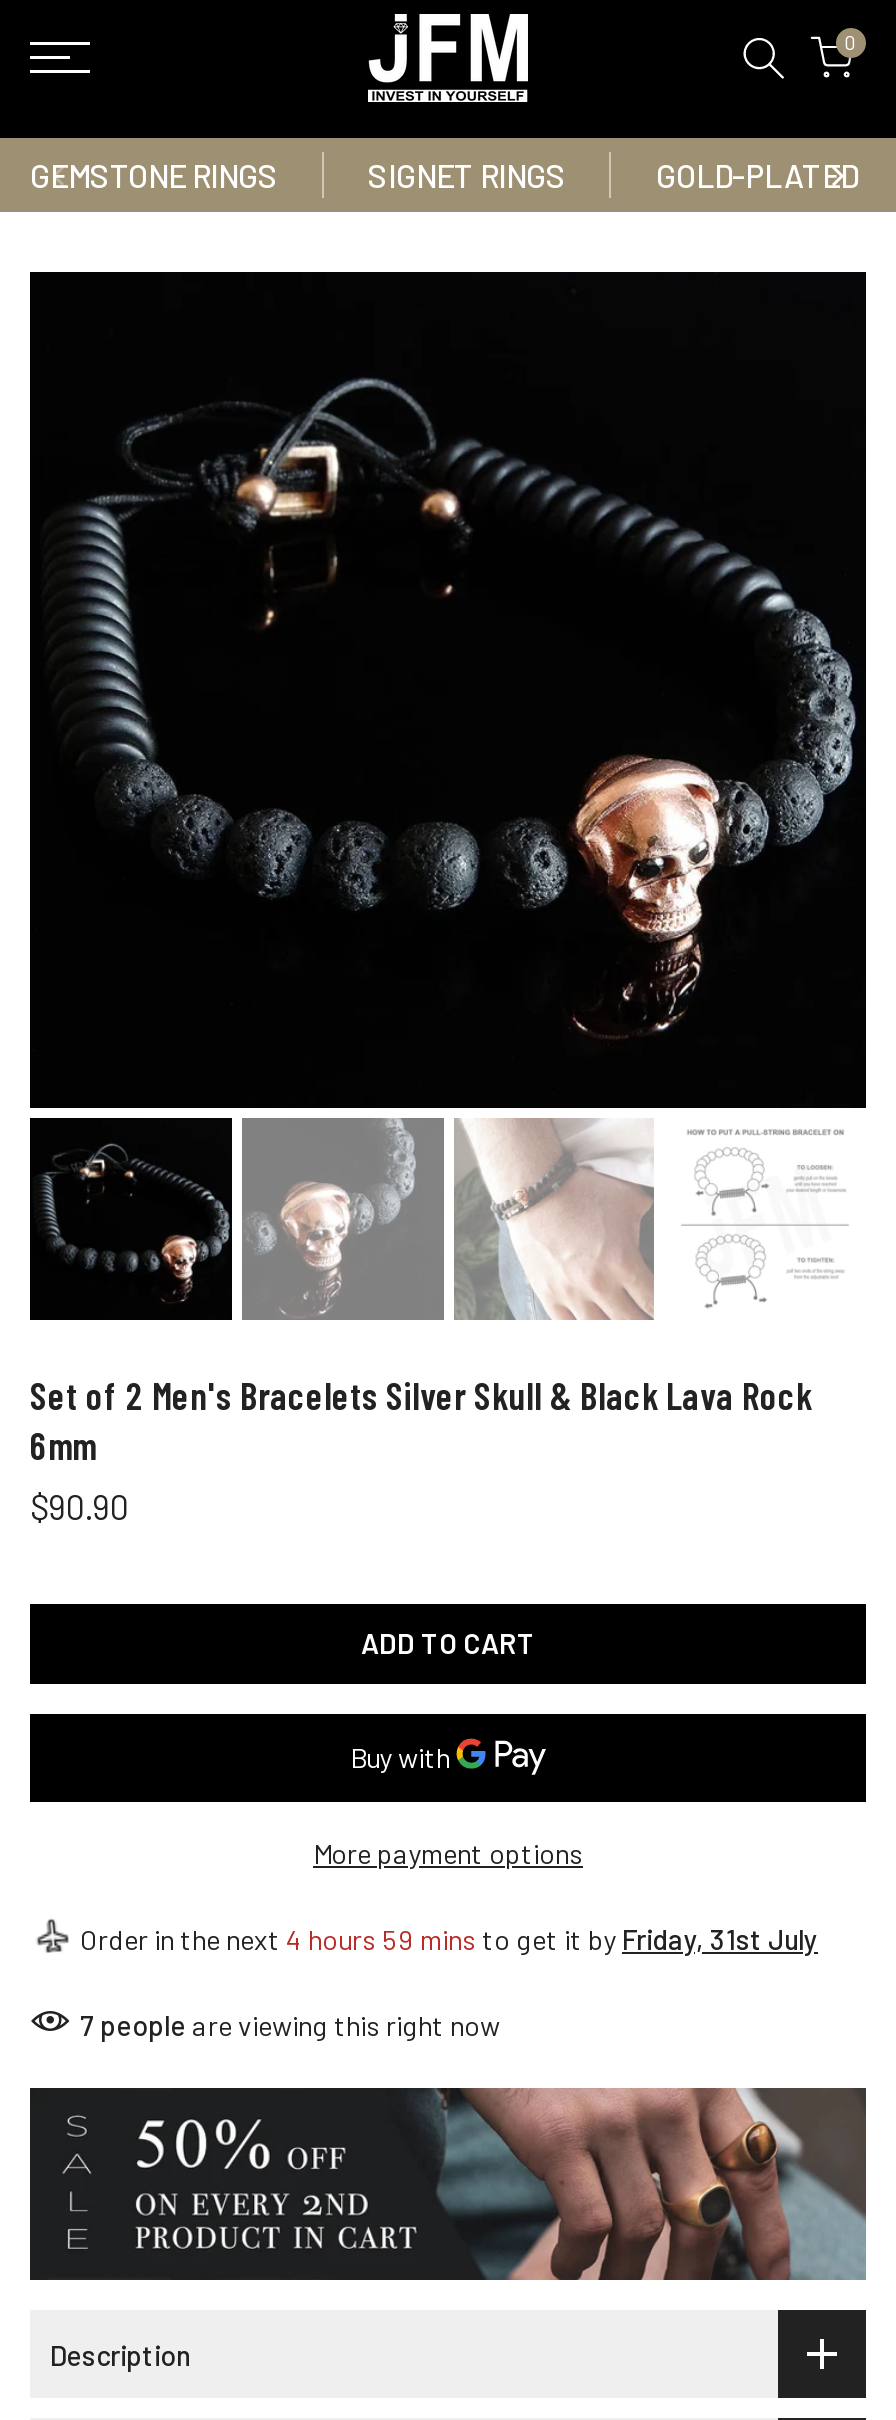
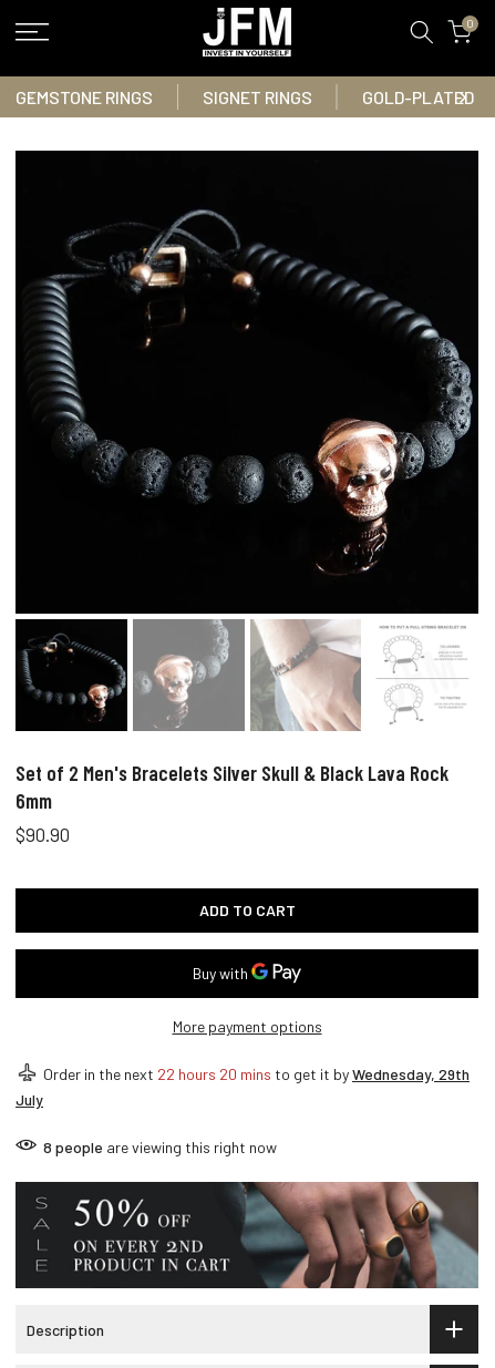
[80,1922,818,1956] Order in the next 4 hours 59 mins to get it by Friday, 31st July -> [16,1064,470,1109] Order in the next 22 hours 20 mins to get it by Wednesday, 29th | July
[80,2008,500,2042] 7 people are viewing this right now -> [43,1137,277,1156] 8 people are viewing this right now

